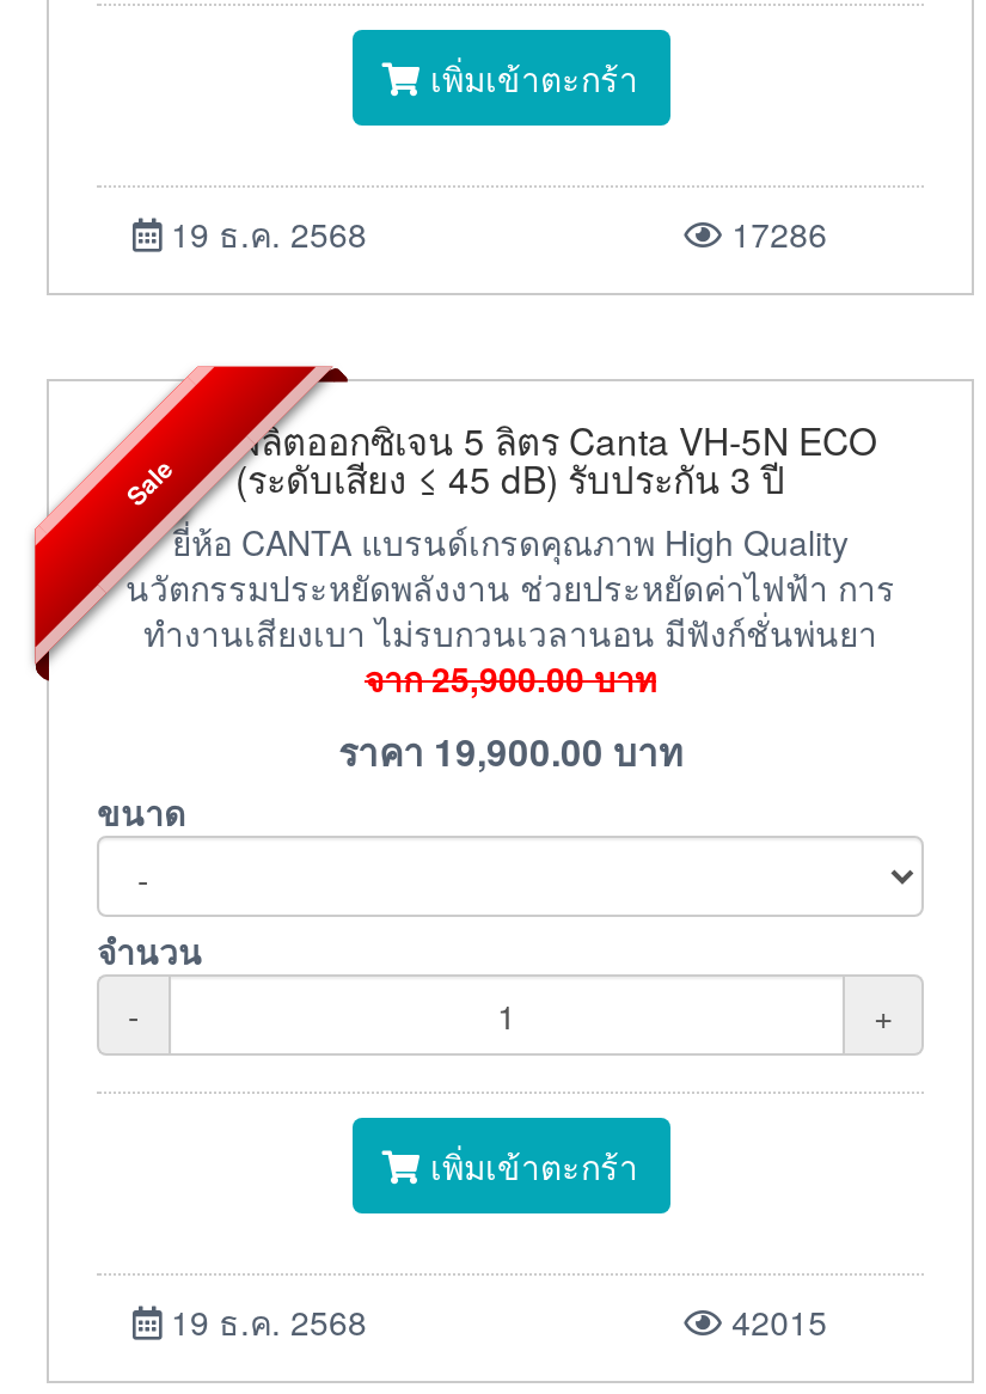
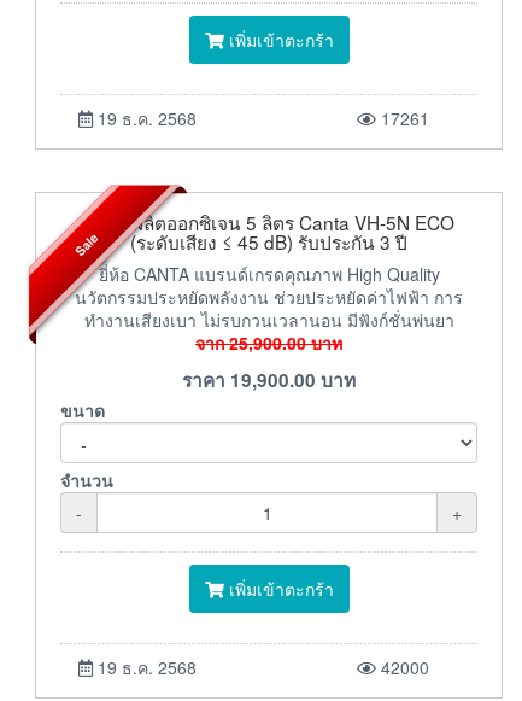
[722,210,828,258] 17286 -> [376,106,429,130] 17261
[722,1298,828,1346] 42015 -> [376,655,429,679] 42000

